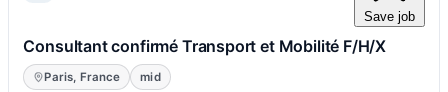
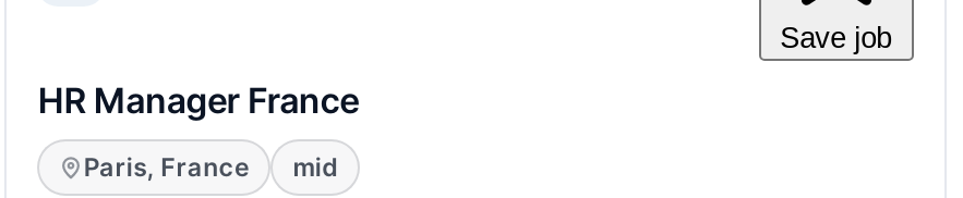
[23,36,386,56] Consultant confirmé Transport et Mobilité F/H/X -> [38,79,359,122] HR Manager France

